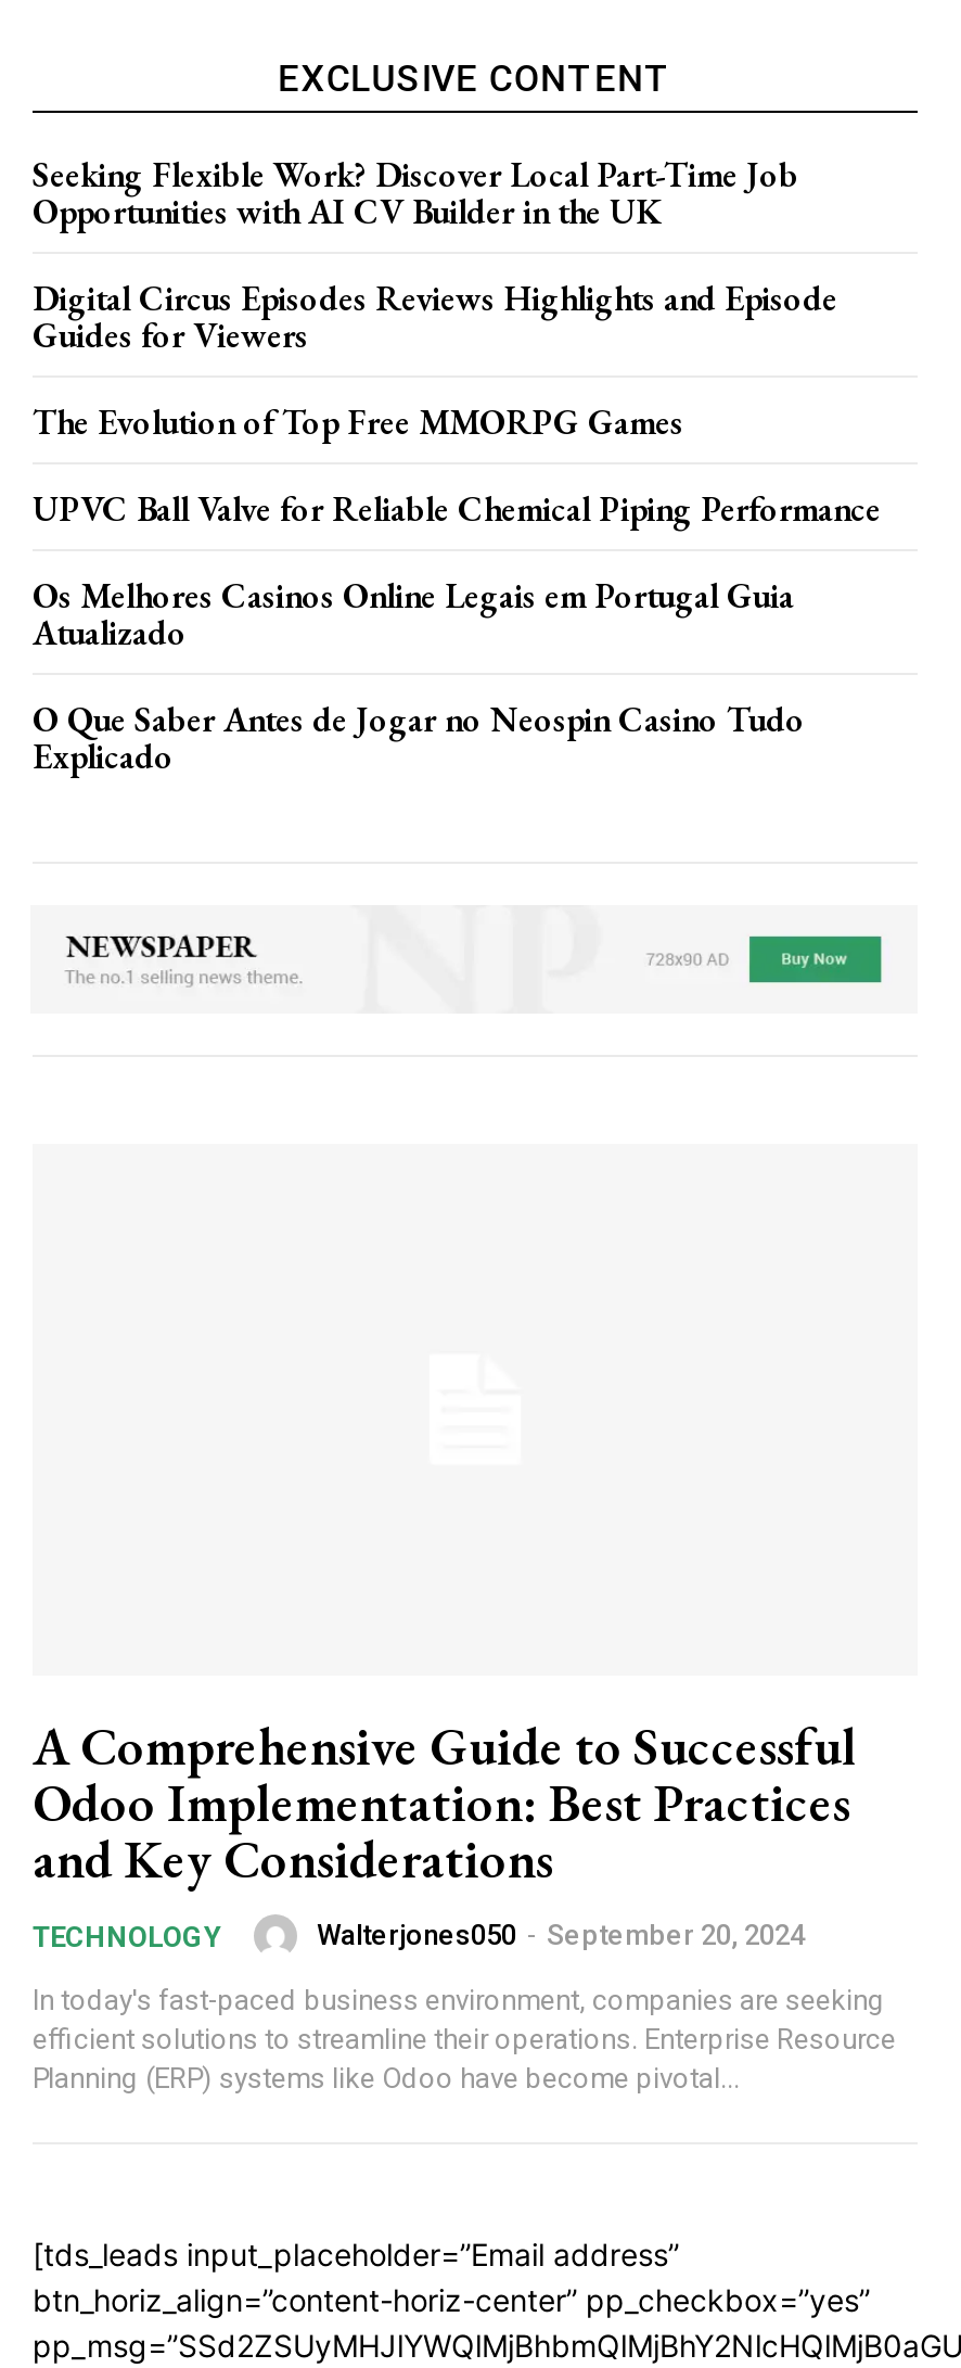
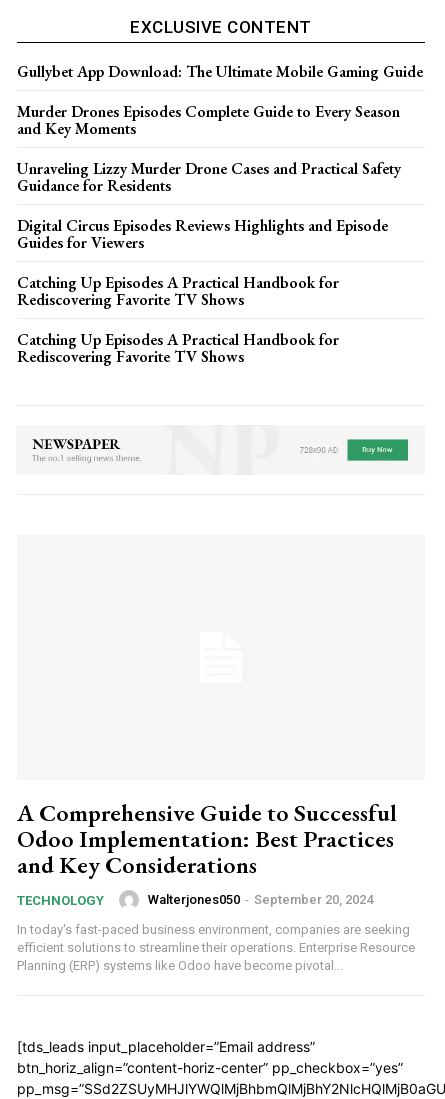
[33,151,798,234] Seeking Flexible Work? Discover Local Part-Time Job | Opportunities with AI CV Builder in the UK -> [17,61,423,196] Gullybet App Download: The Ultimate Mobile Gaming Guide | Murder Drones Episodes Complete Guide to Every Season | and Key Moments | Unraveling Lizzy Murder Drone Cases and Practical Safety | Guidance for Residents
moved [33,275,837,357] -> [17,215,388,253]: Digital Circus Episodes Reviews Highlights and Episode | Guides for Viewers
[33,399,881,778] The Evolution of Top Free MMORPG Games | UPVC Ball Valve for Reliable Chemical Piping Performance | Os Melhores Casinos Online Legais em Portugal Guia | Atualizado | O Que Saber Antes de Jogar no Neospin Casino Tudo | Explicado -> [17,272,339,367] Catching Up Episodes A Practical Handbook for | Rediscovering Favorite TV Shows | Catching Up Episodes A Practical Handbook for | Rediscovering Favorite TV Shows

